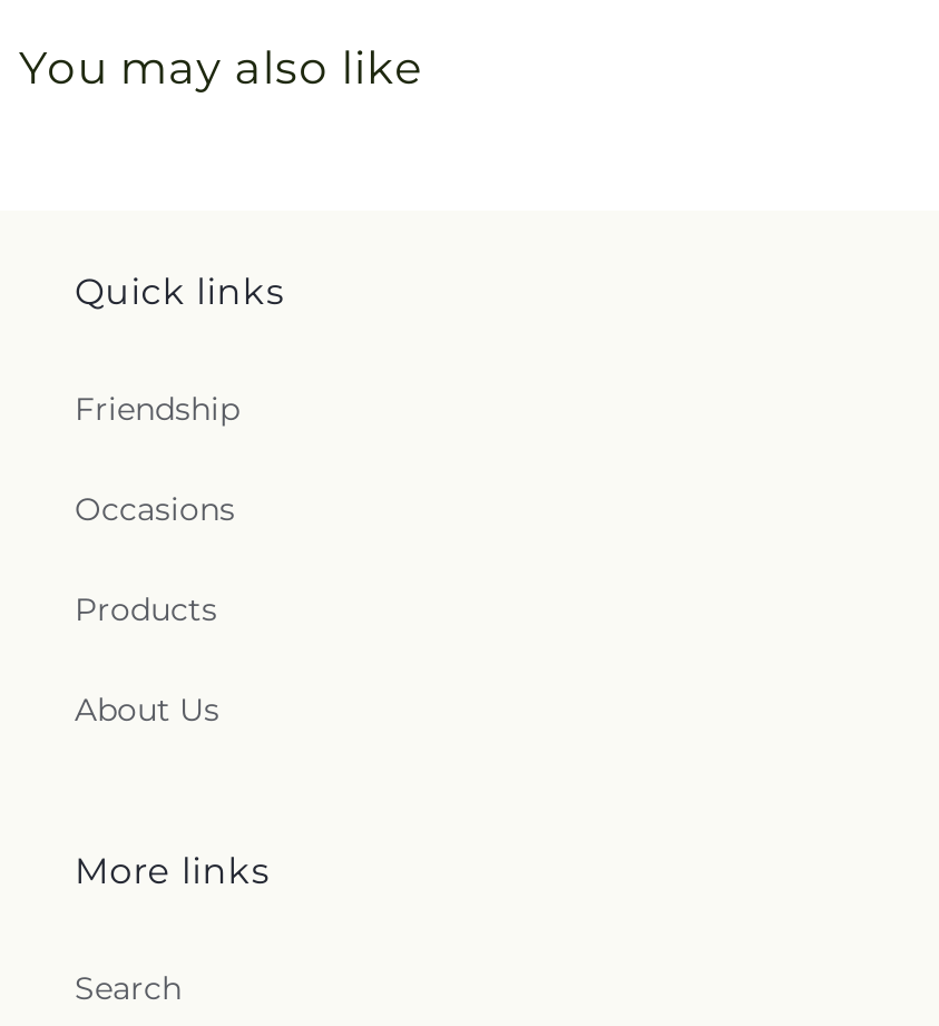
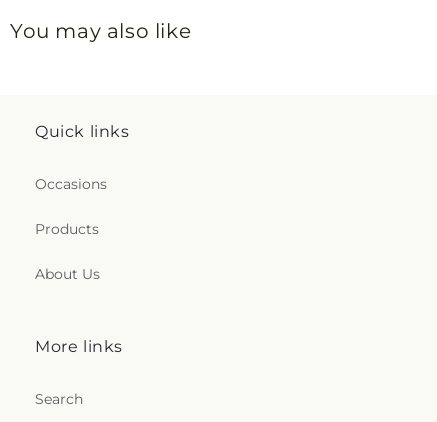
[75,389,239,429] Friendship -> none

